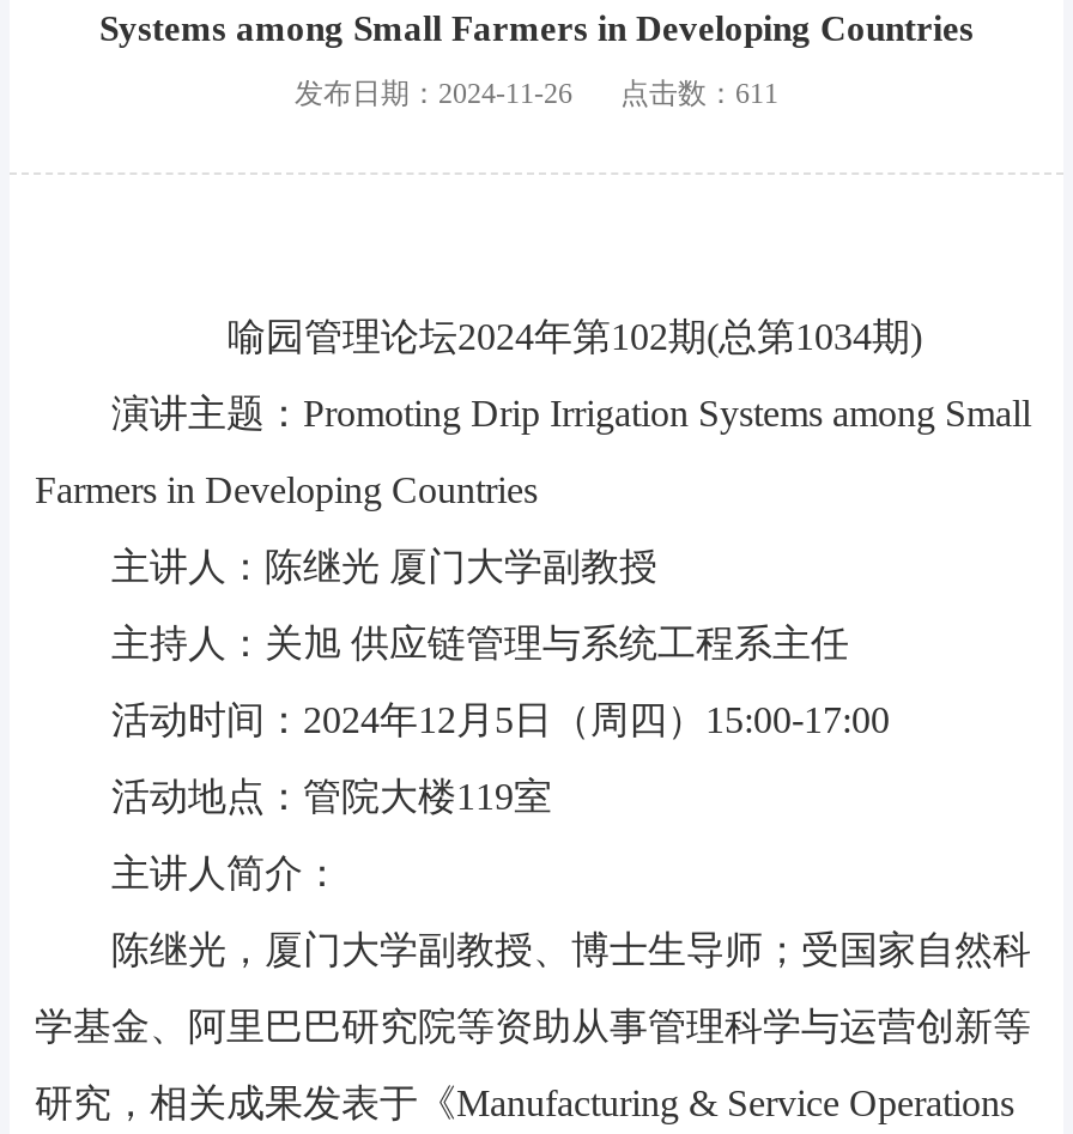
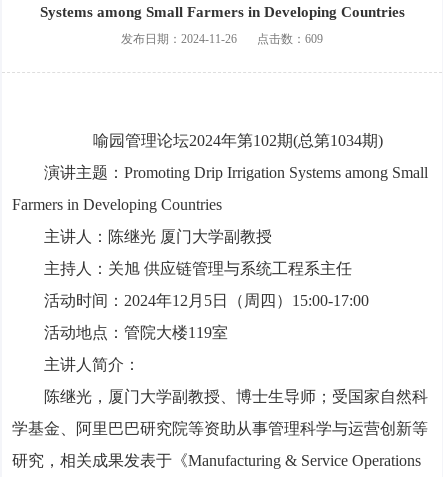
[295,77,778,111] 发布日期：2024-11-26 点击数：611 -> [121,32,323,46] 发布日期：2024-11-26 点击数：609

